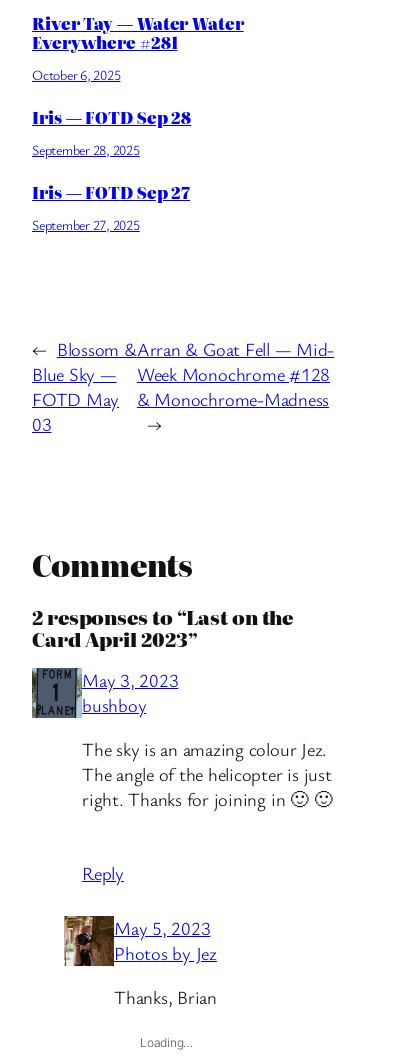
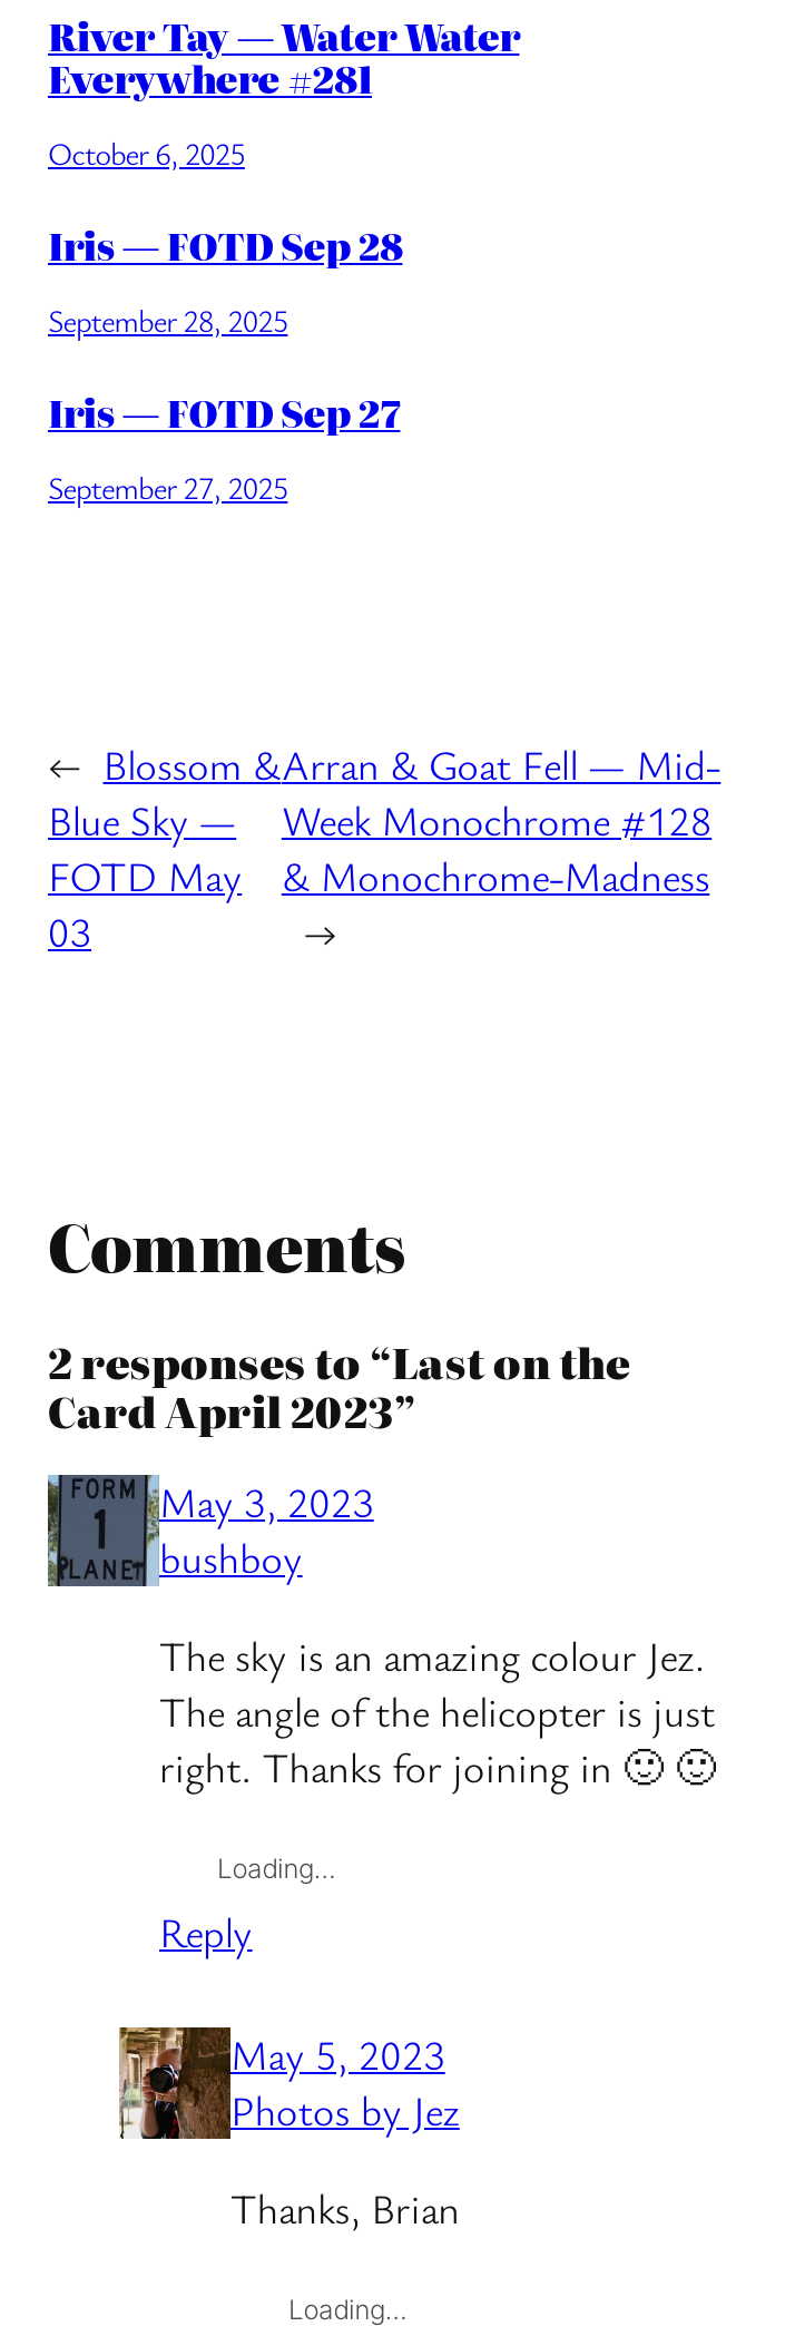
none -> [217,1852,335,1886] Loading…

